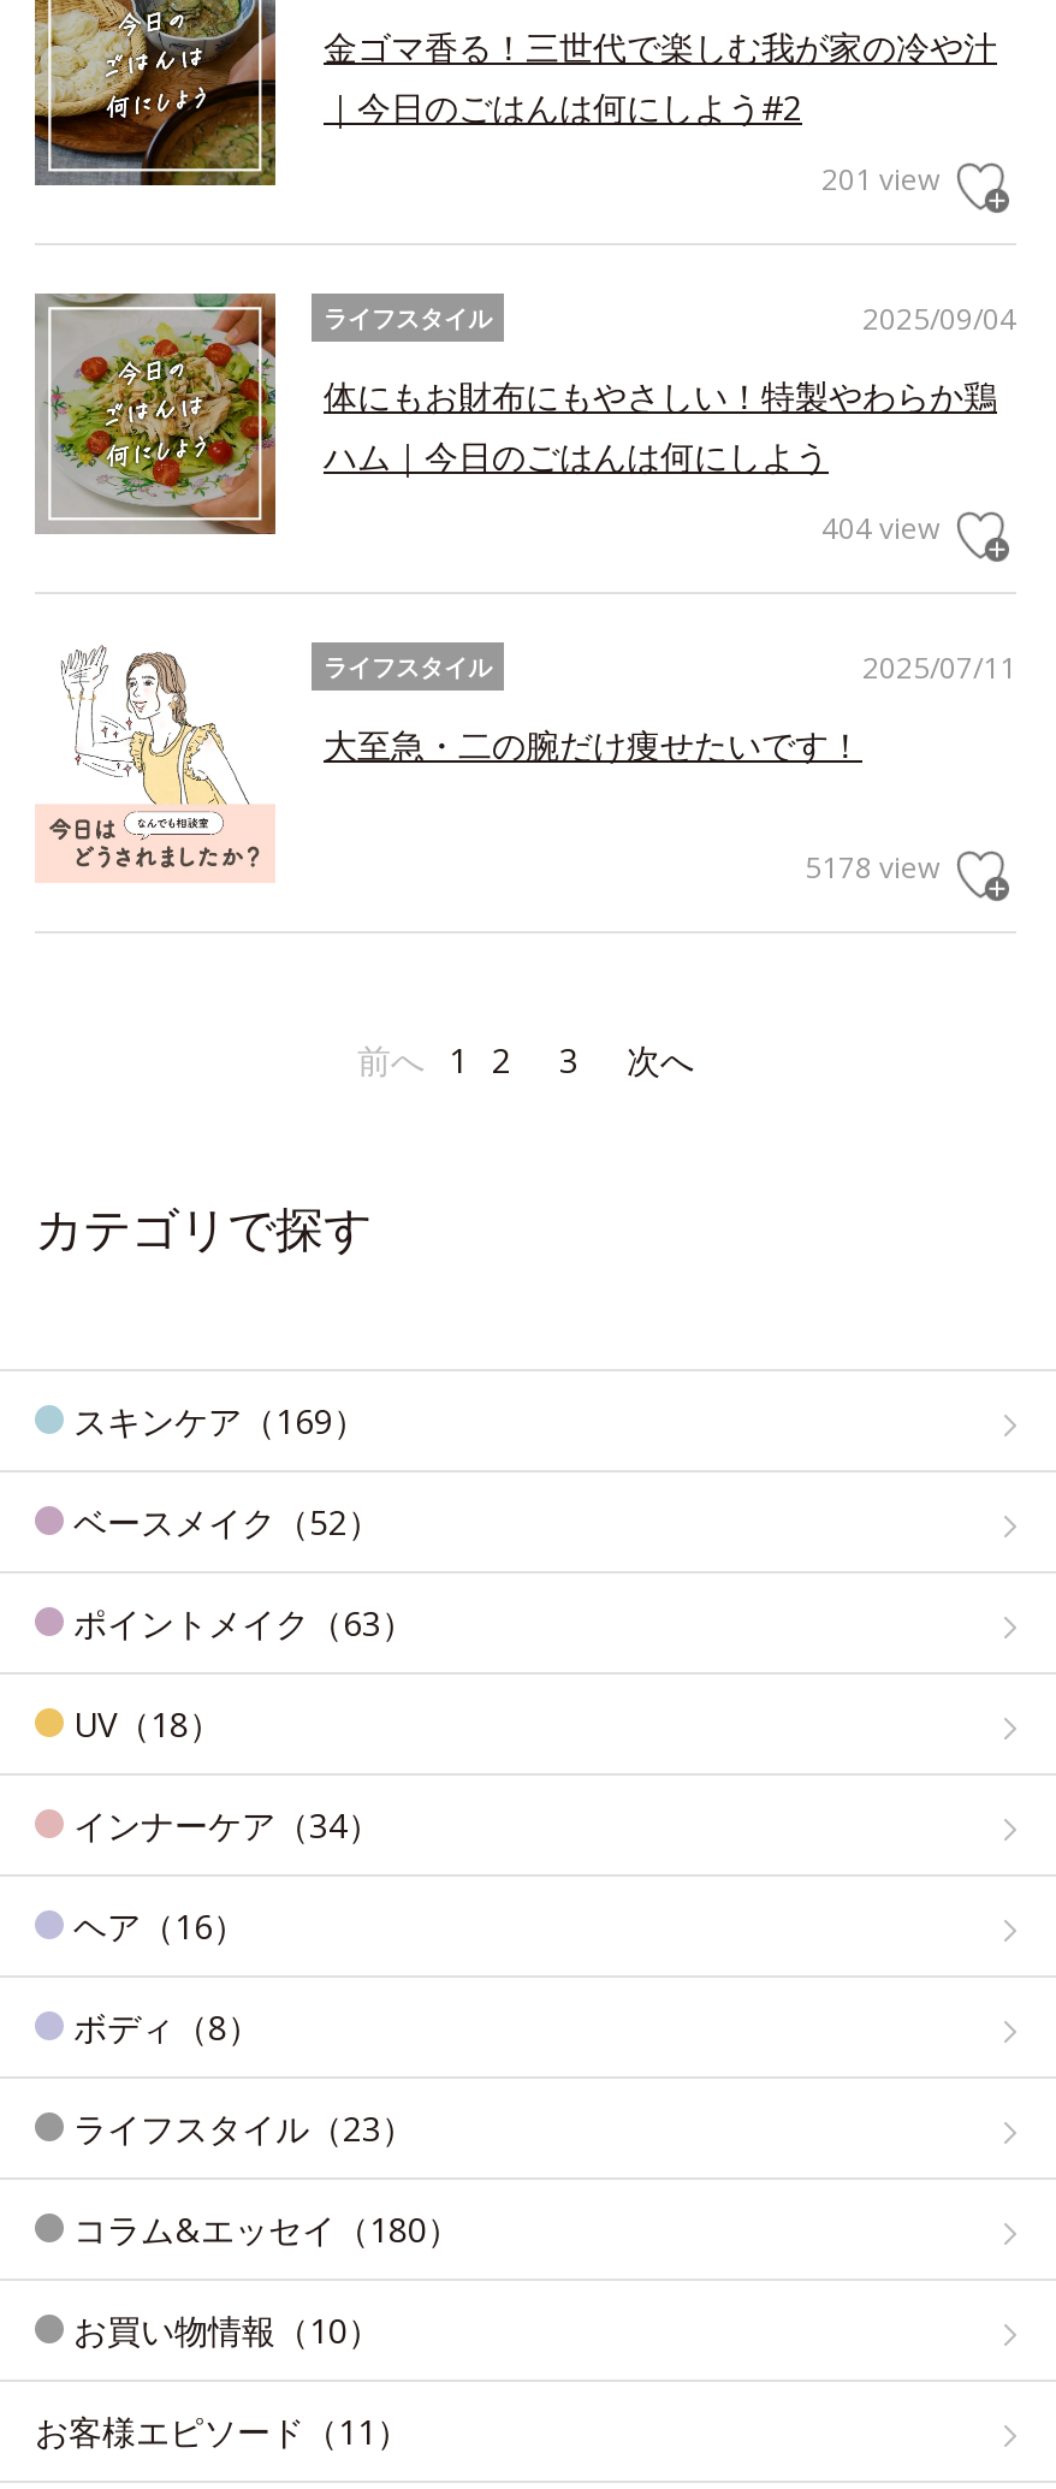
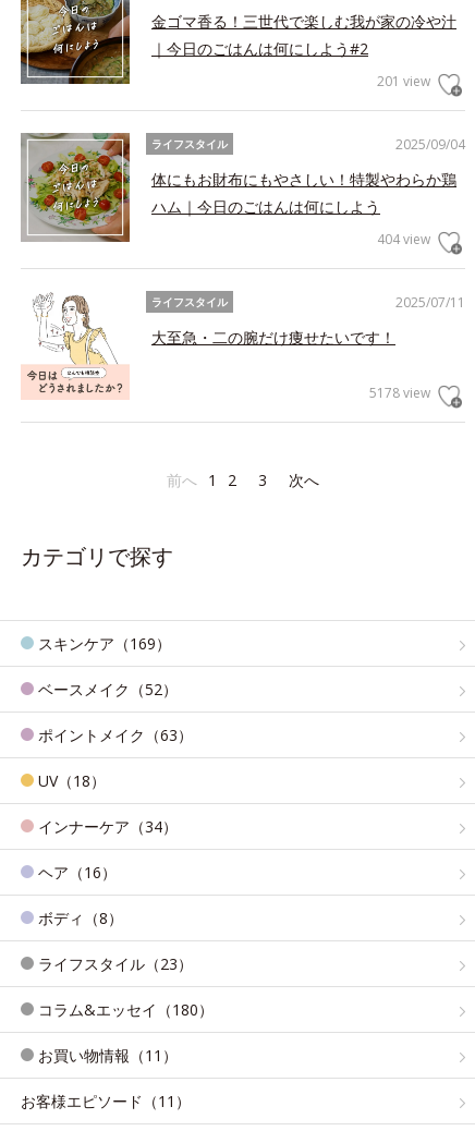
[73,2307,381,2353] お買い物情報（10） -> [38,1045,178,1066] お買い物情報（11）

